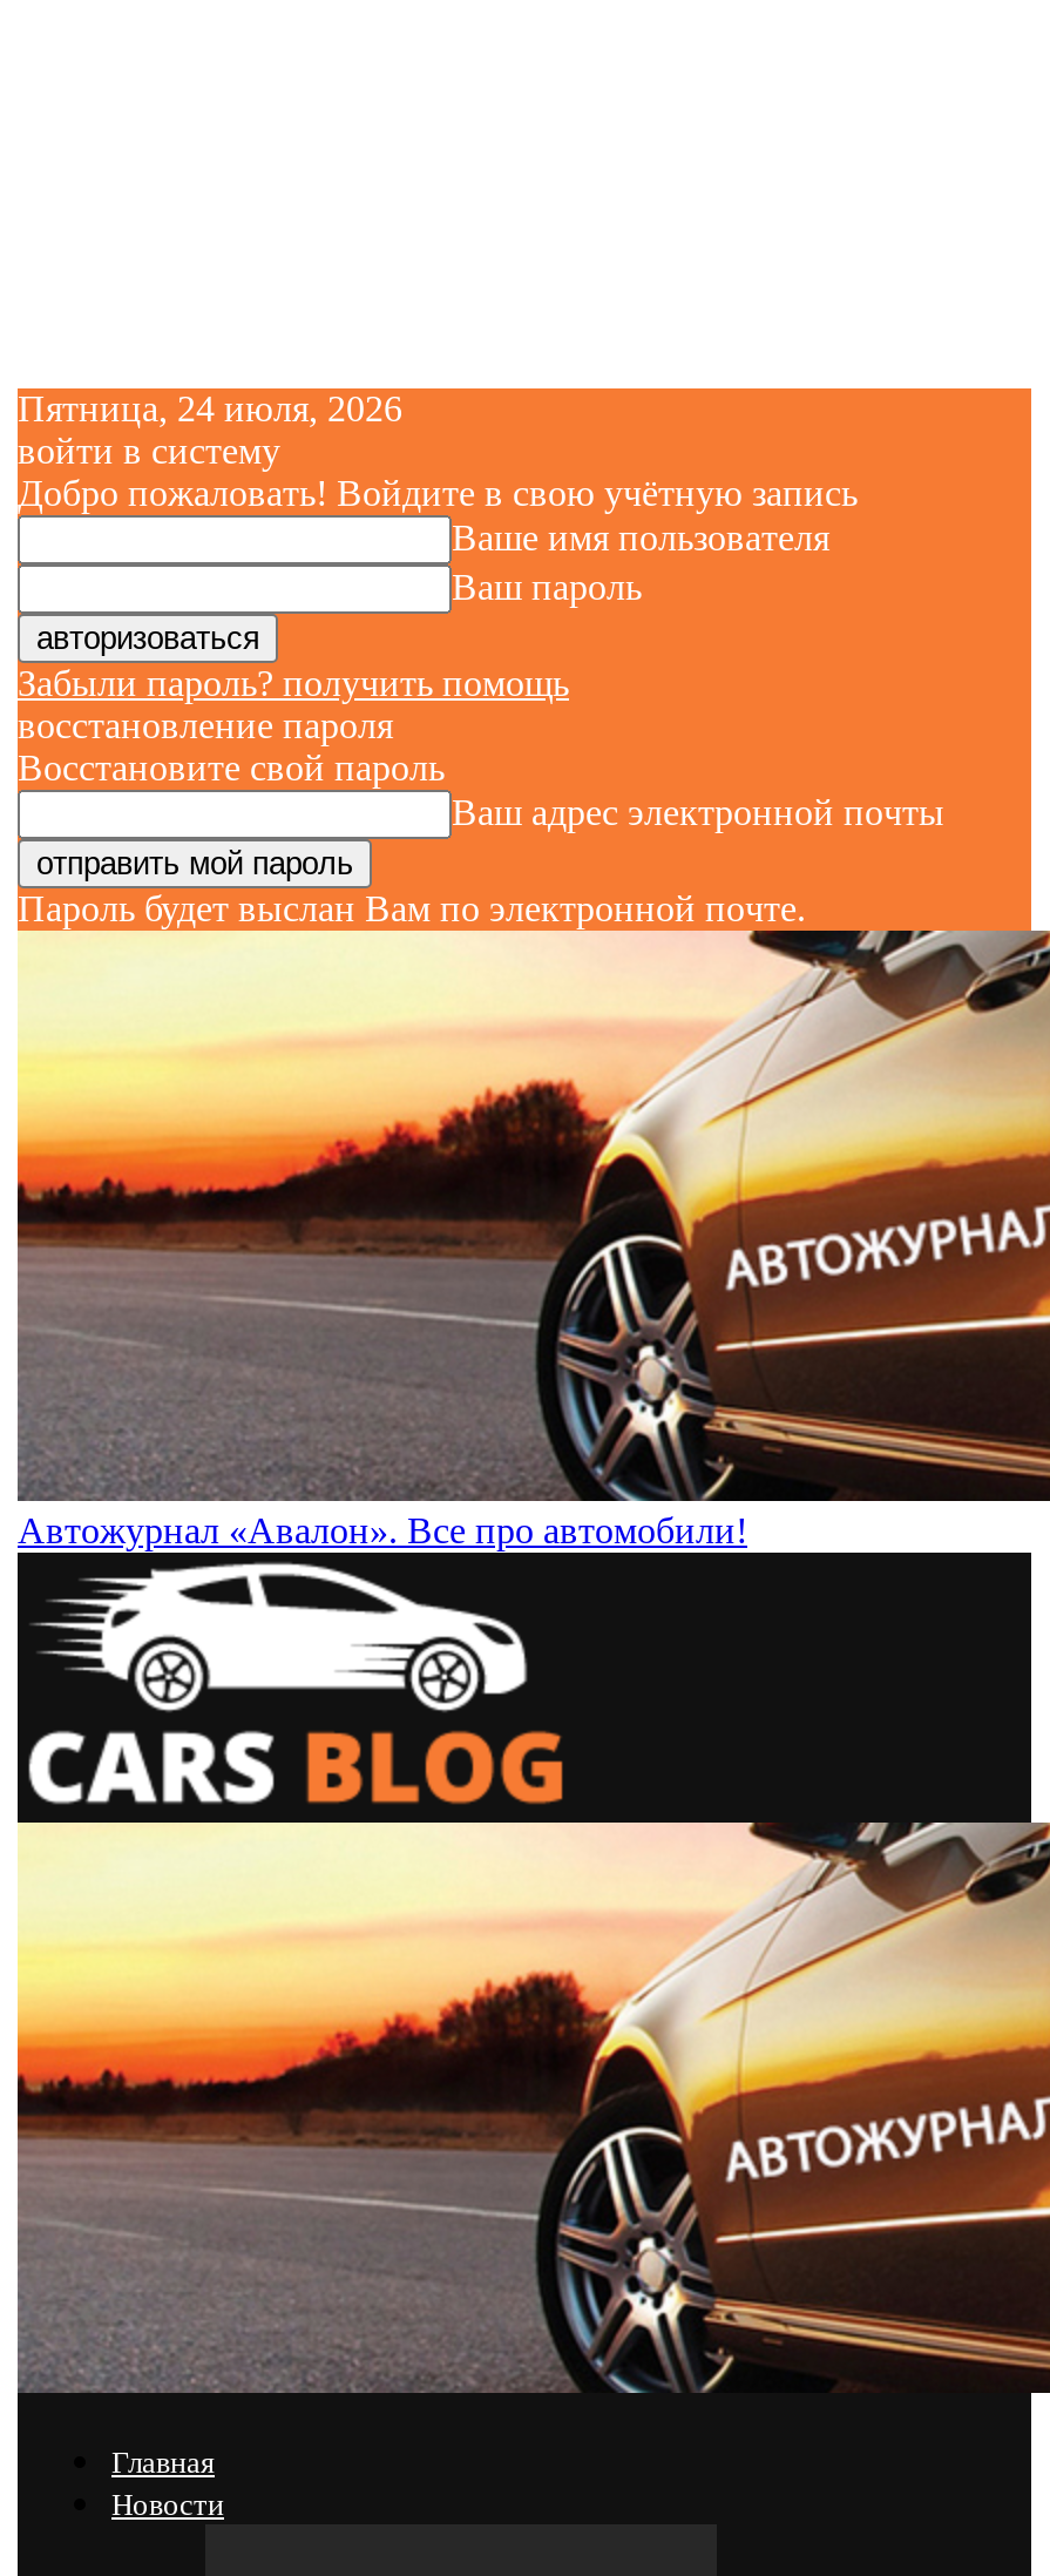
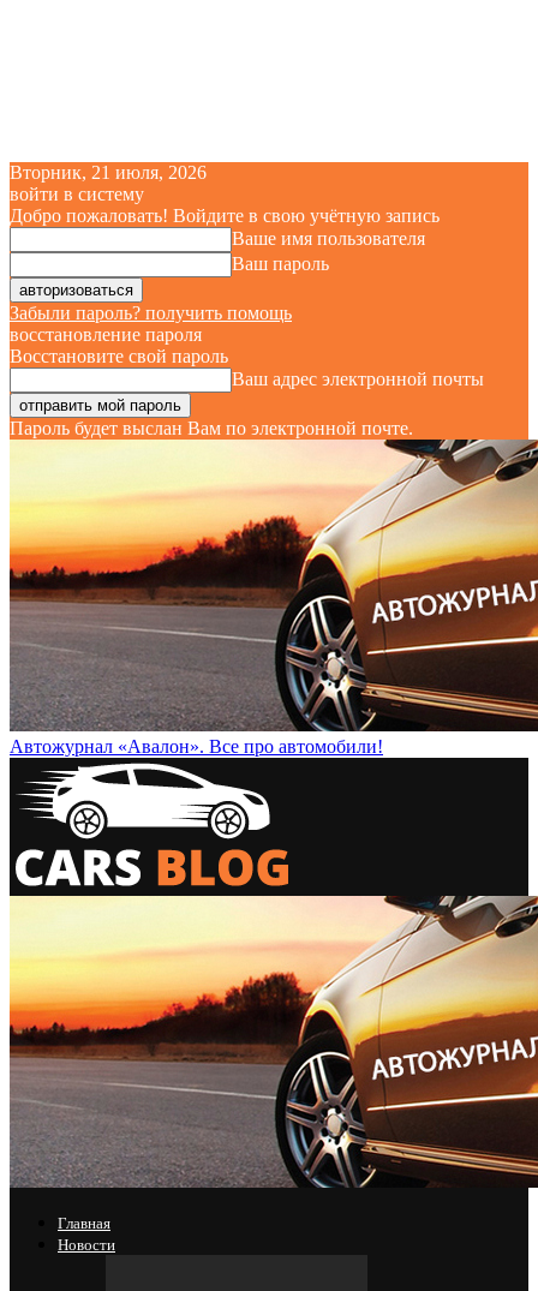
[18,388,402,428] Пятница, 24 июля, 2026 -> [10,162,207,183] Вторник, 21 июля, 2026

